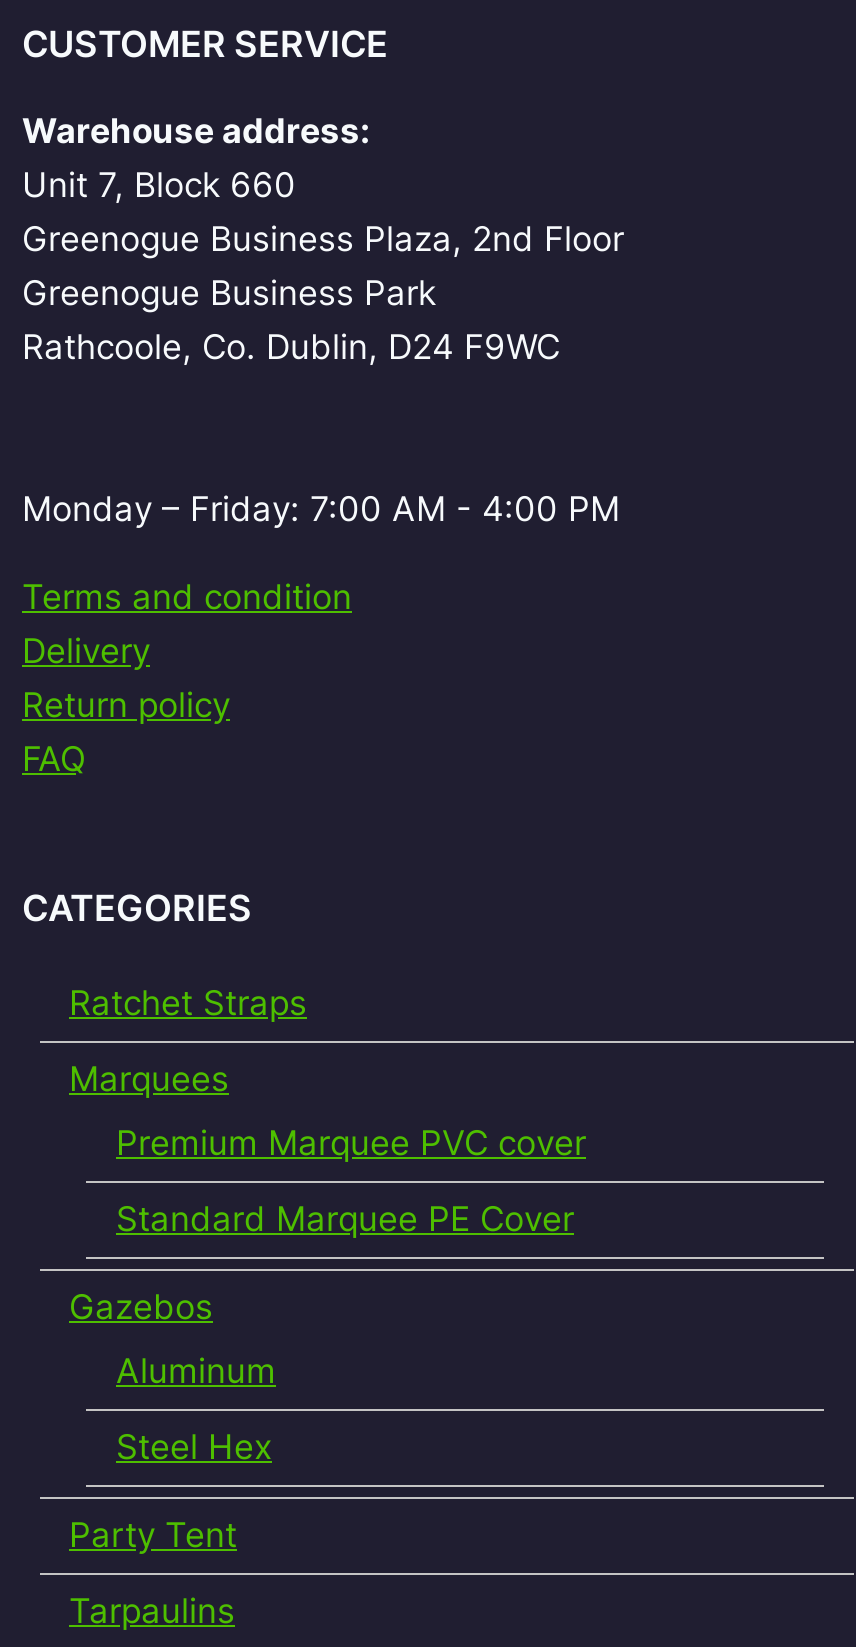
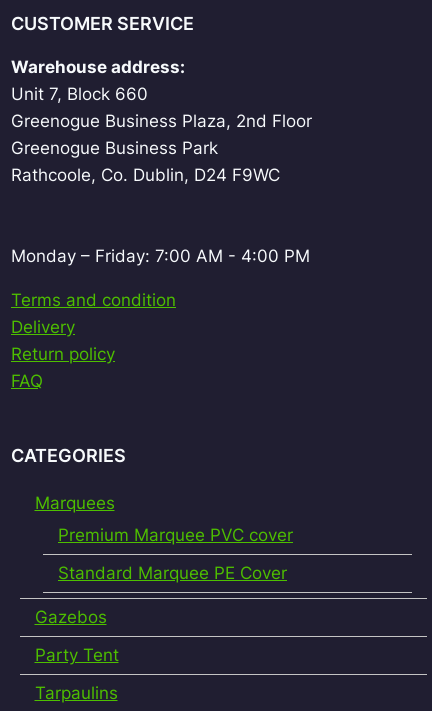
[69,984,307,1024] Ratchet Straps -> none
[116,1352,276,1468] Aluminum | Steel Hex -> none

